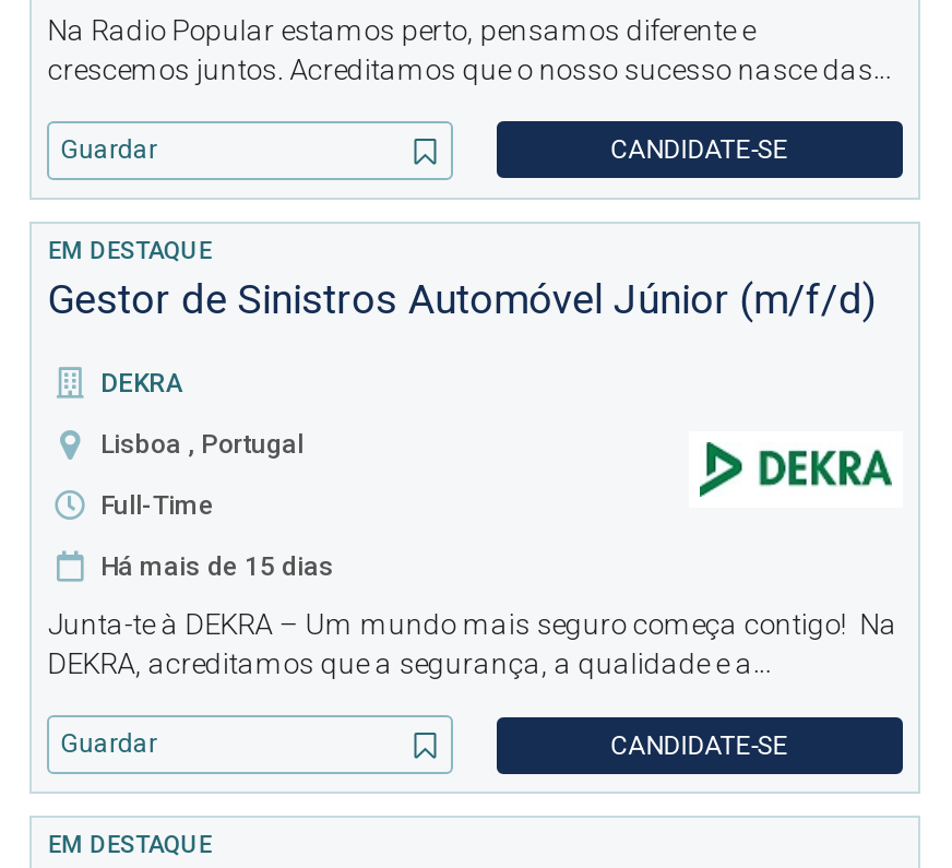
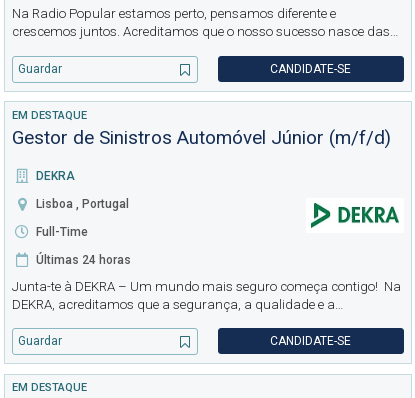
[100,550,334,581] Há mais de 15 dias -> [36,253,131,267] Últimas 24 horas

